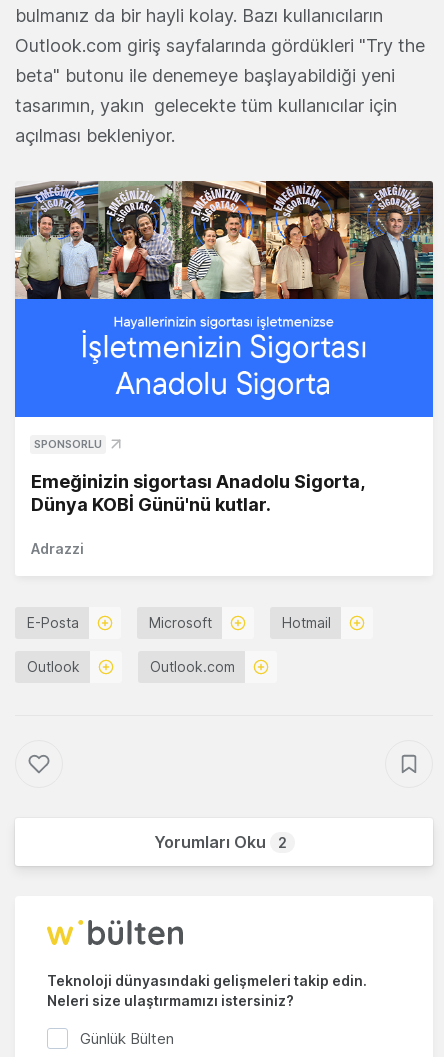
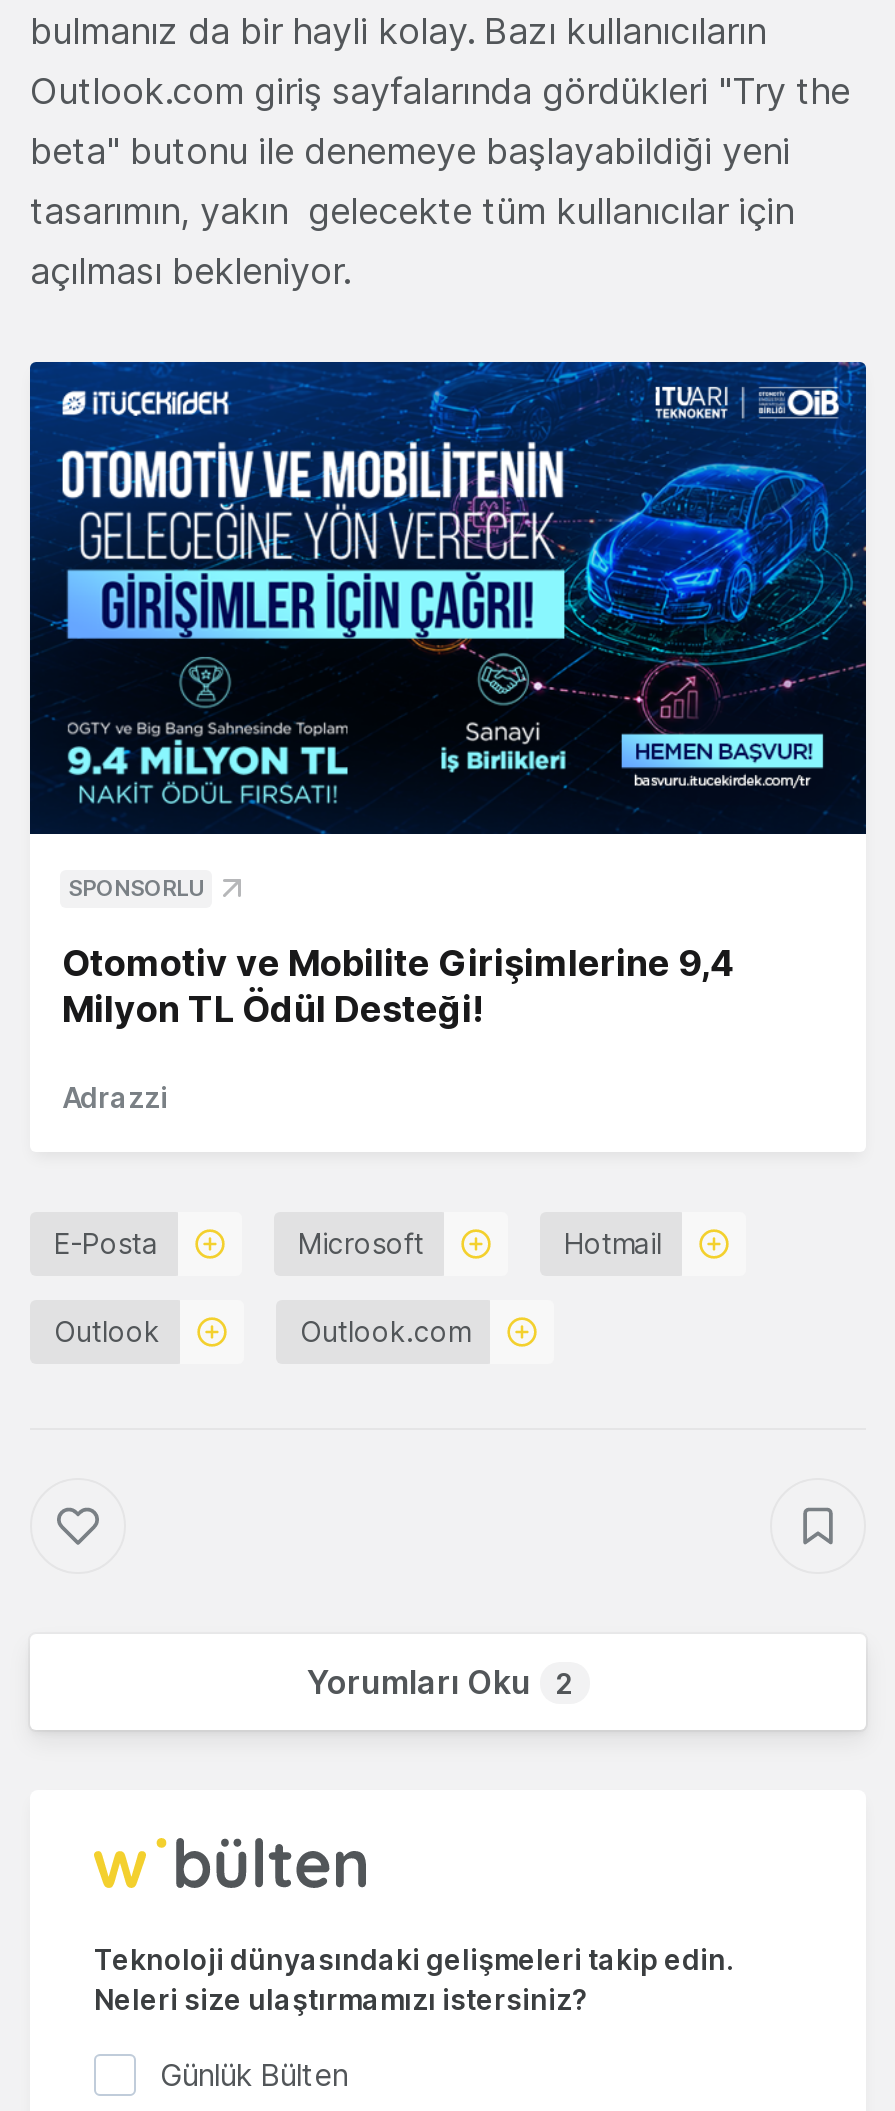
[14,180,434,418] [image] -> [28,360,868,836] [image]
[31,471,364,515] Emeğinizin sigortası Anadolu Sigorta, | Dünya KOBİ Günü'nü kutlar. -> [62,941,734,1029] Otomotiv ve Mobilite Girişimlerine 9,4 | Milyon TL Ödül Desteği!

